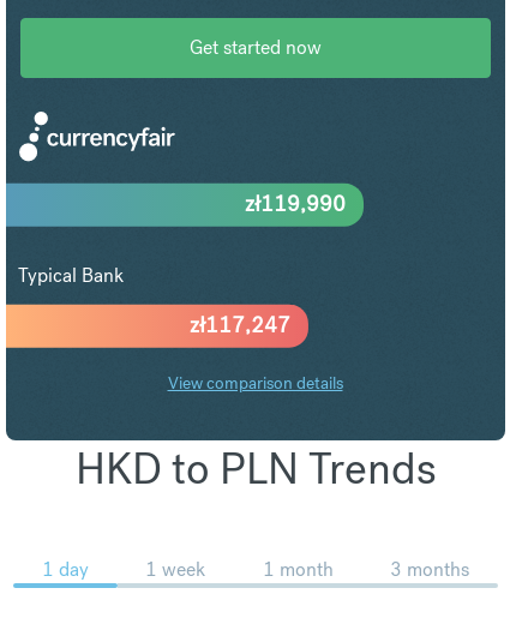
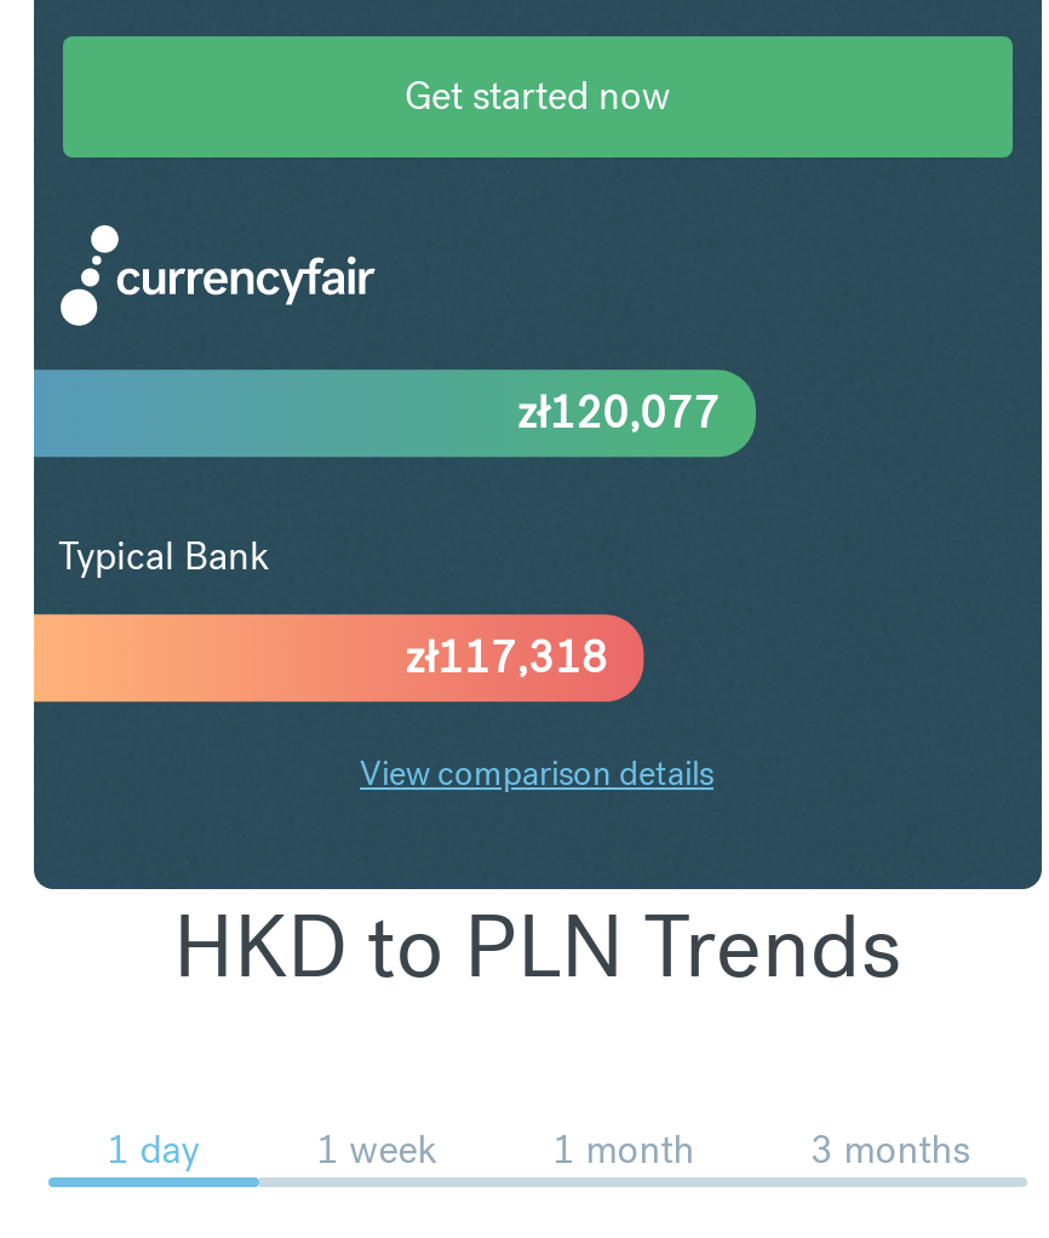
[245,190,346,217] zł119,990 -> [517,384,720,440] zł120,077
[189,311,290,338] zł | 117,247 -> [405,629,607,684] zł117,318

